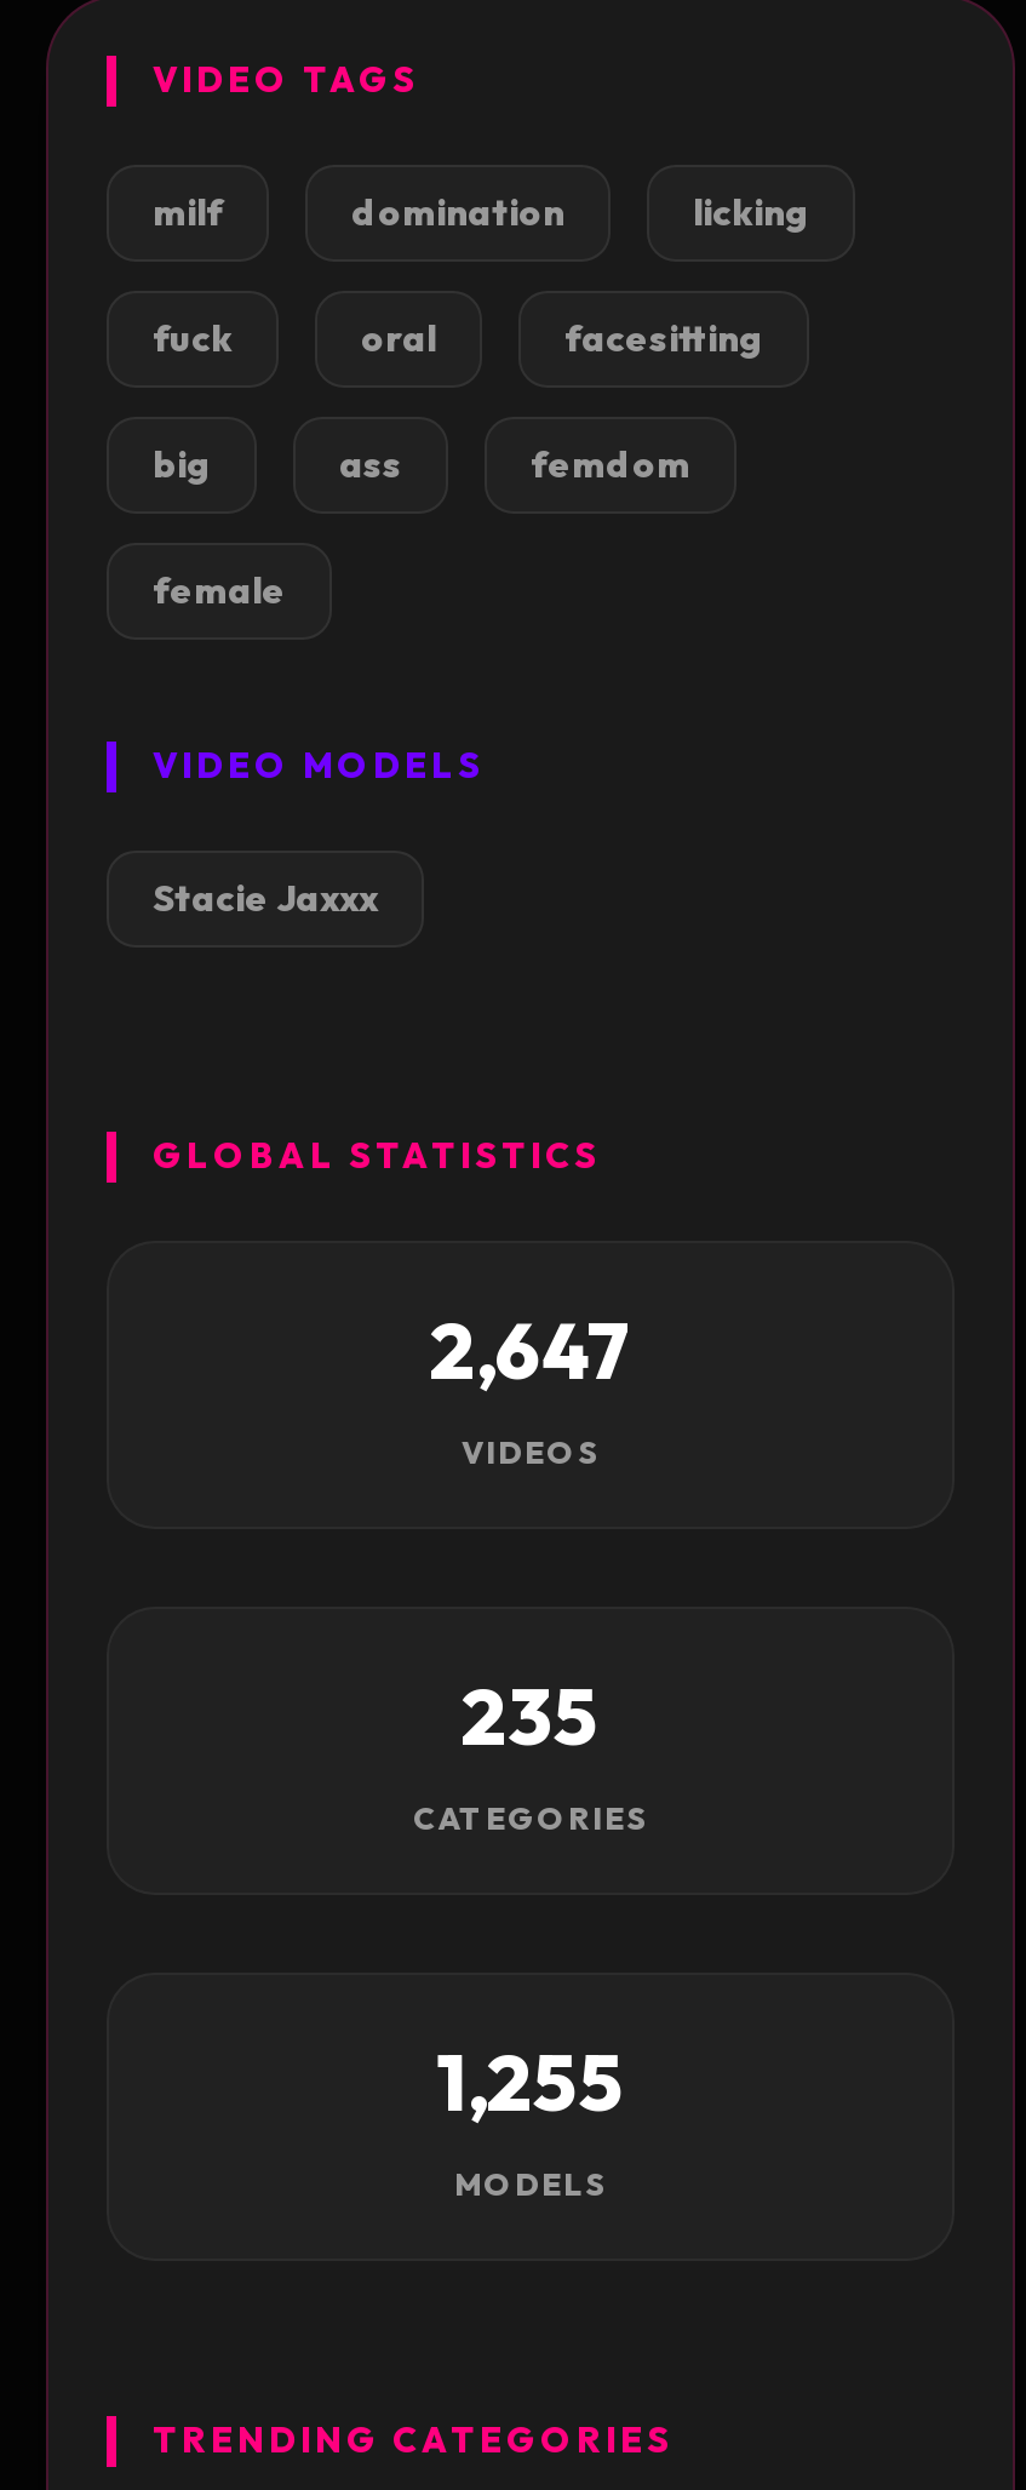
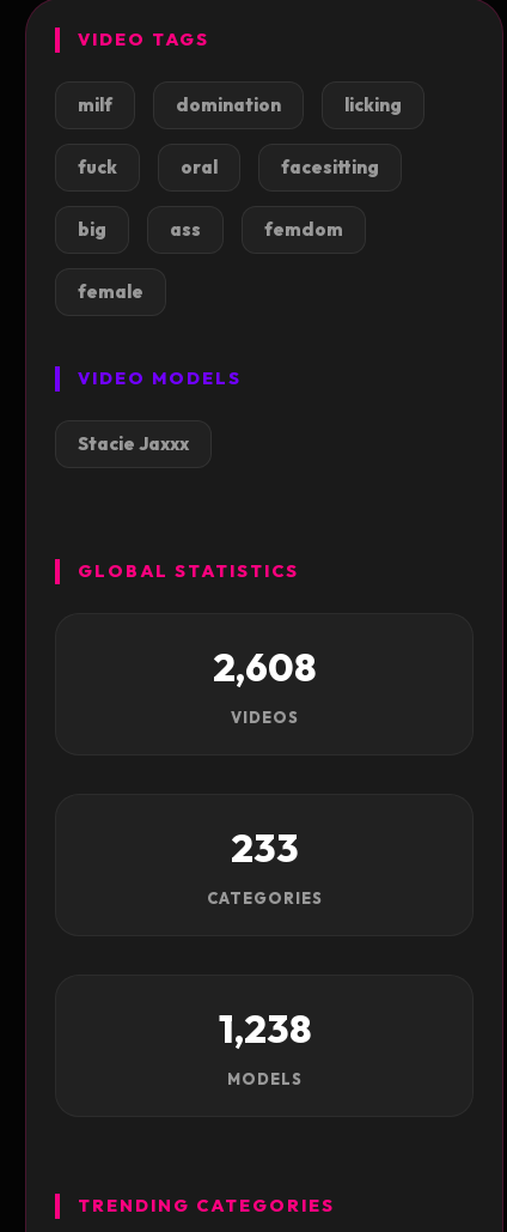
[430,1303,631,1399] 2,647 -> [213,644,316,691] 2,608
[462,1668,600,1765] 235 -> [230,824,298,872] 233
[436,2034,625,2131] 1,255 -> [218,1005,310,1053] 1,238

